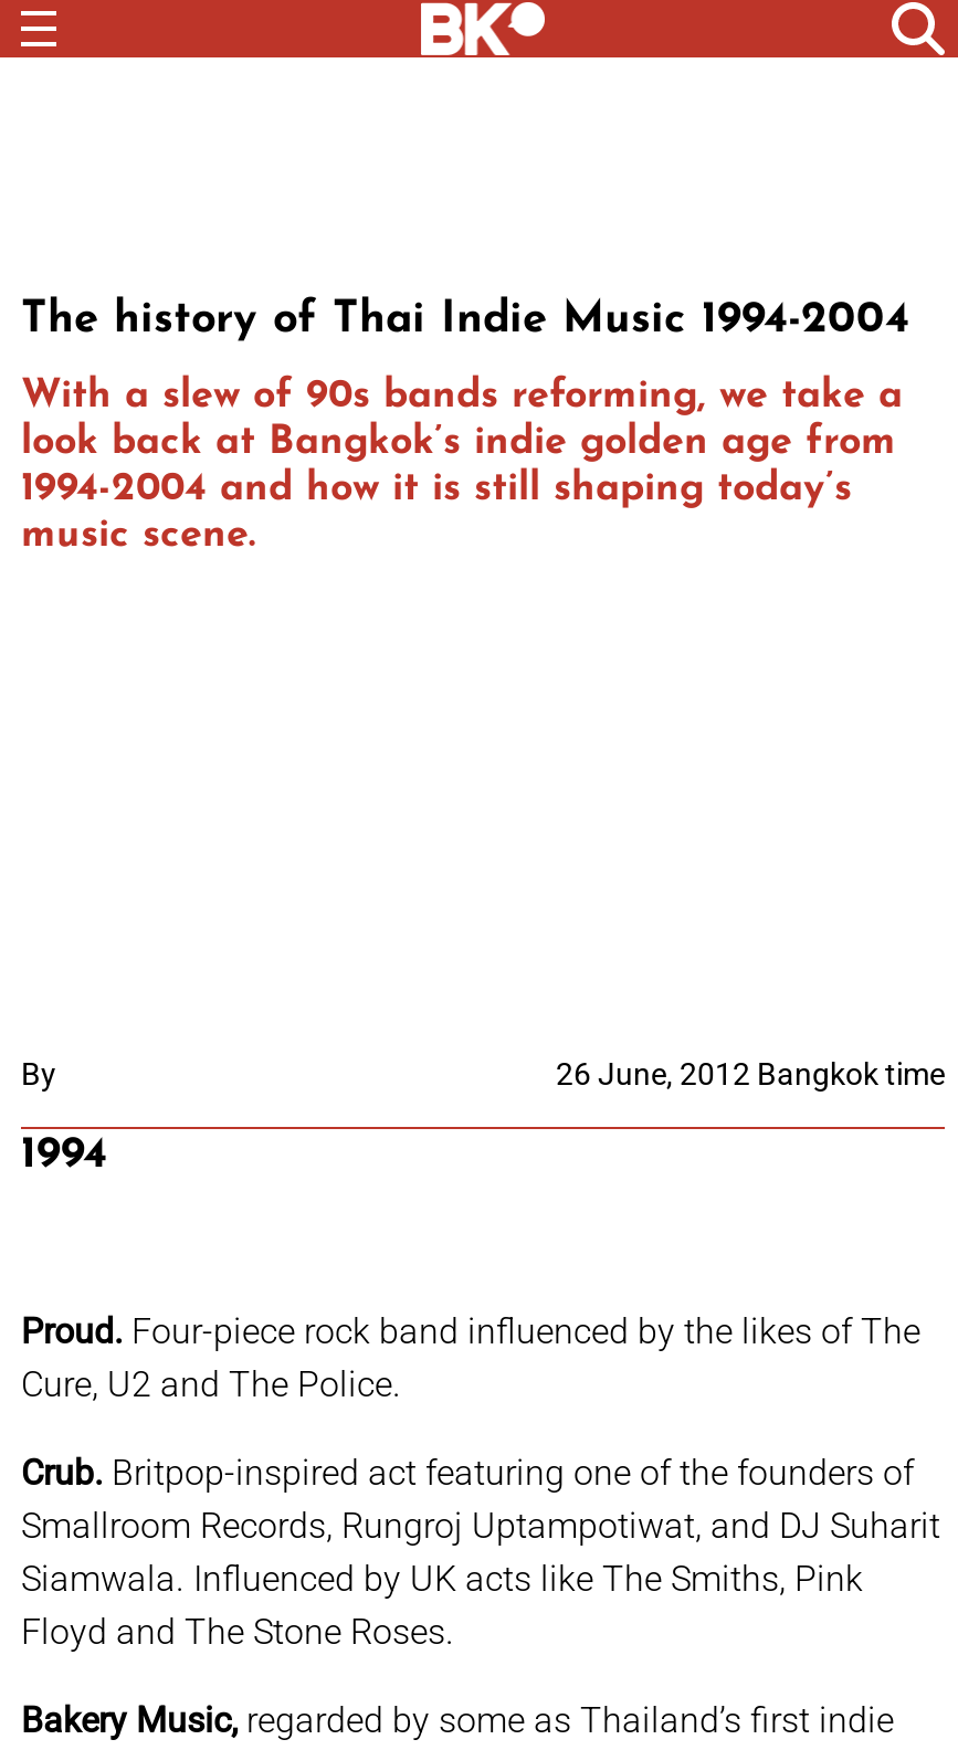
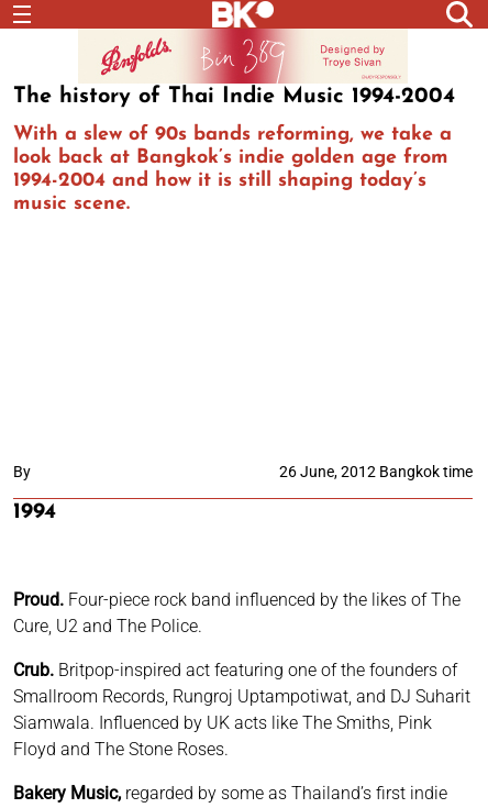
none -> [79,27,407,84] [image]

